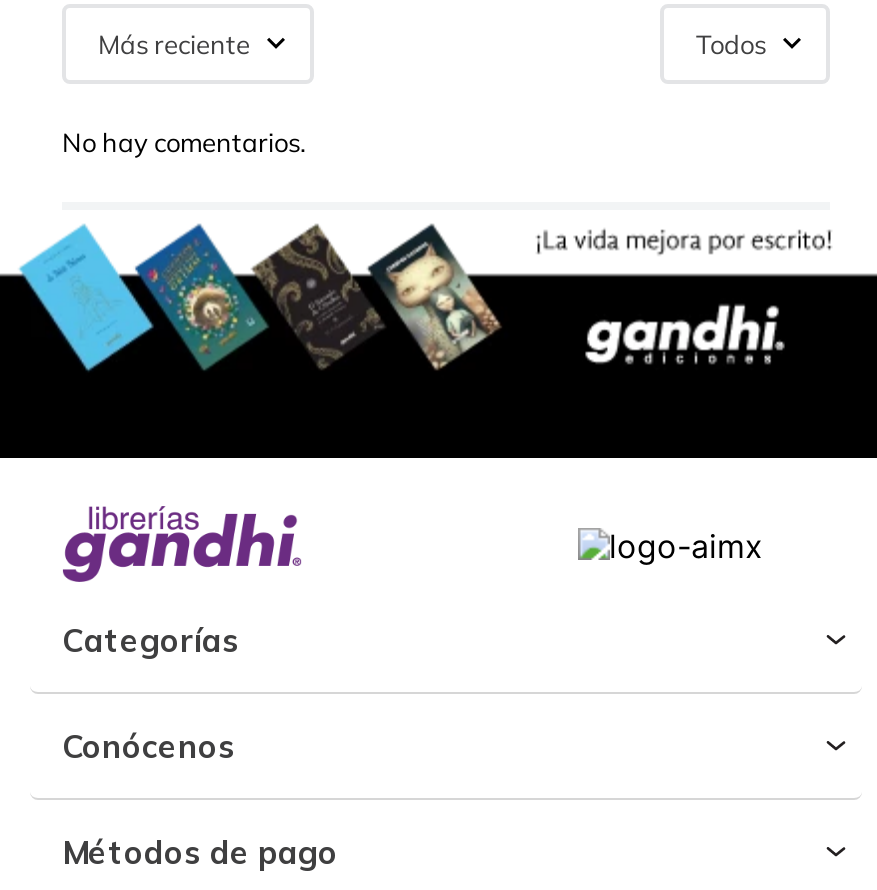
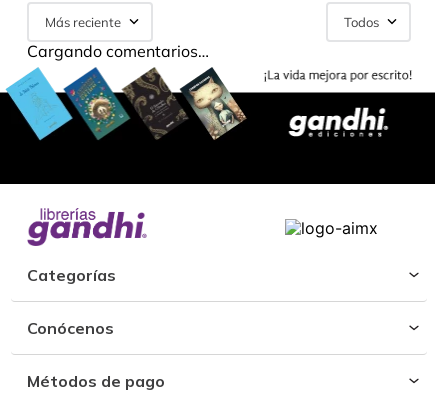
[62,126,306,158] No hay comentarios. -> [27,41,209,61] Cargando comentarios…

